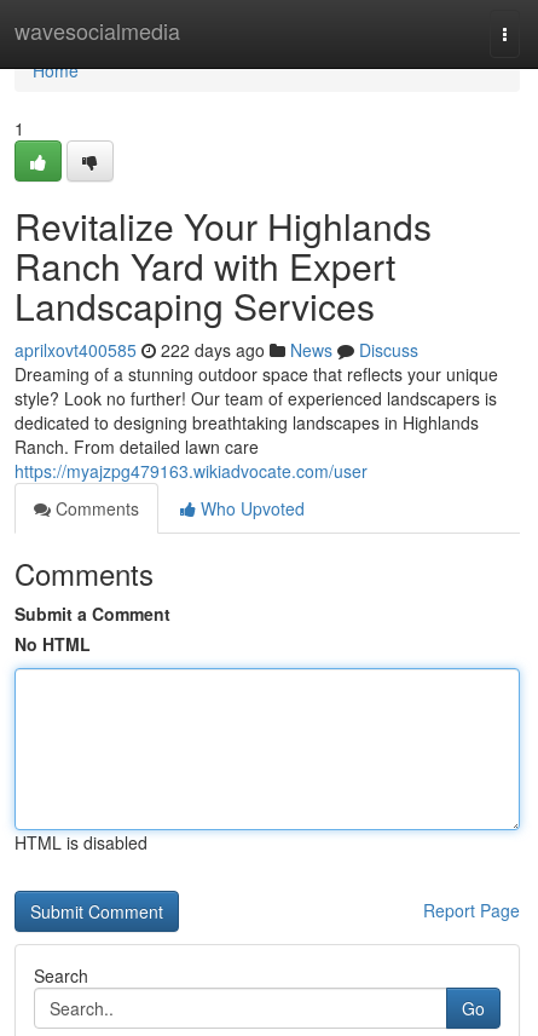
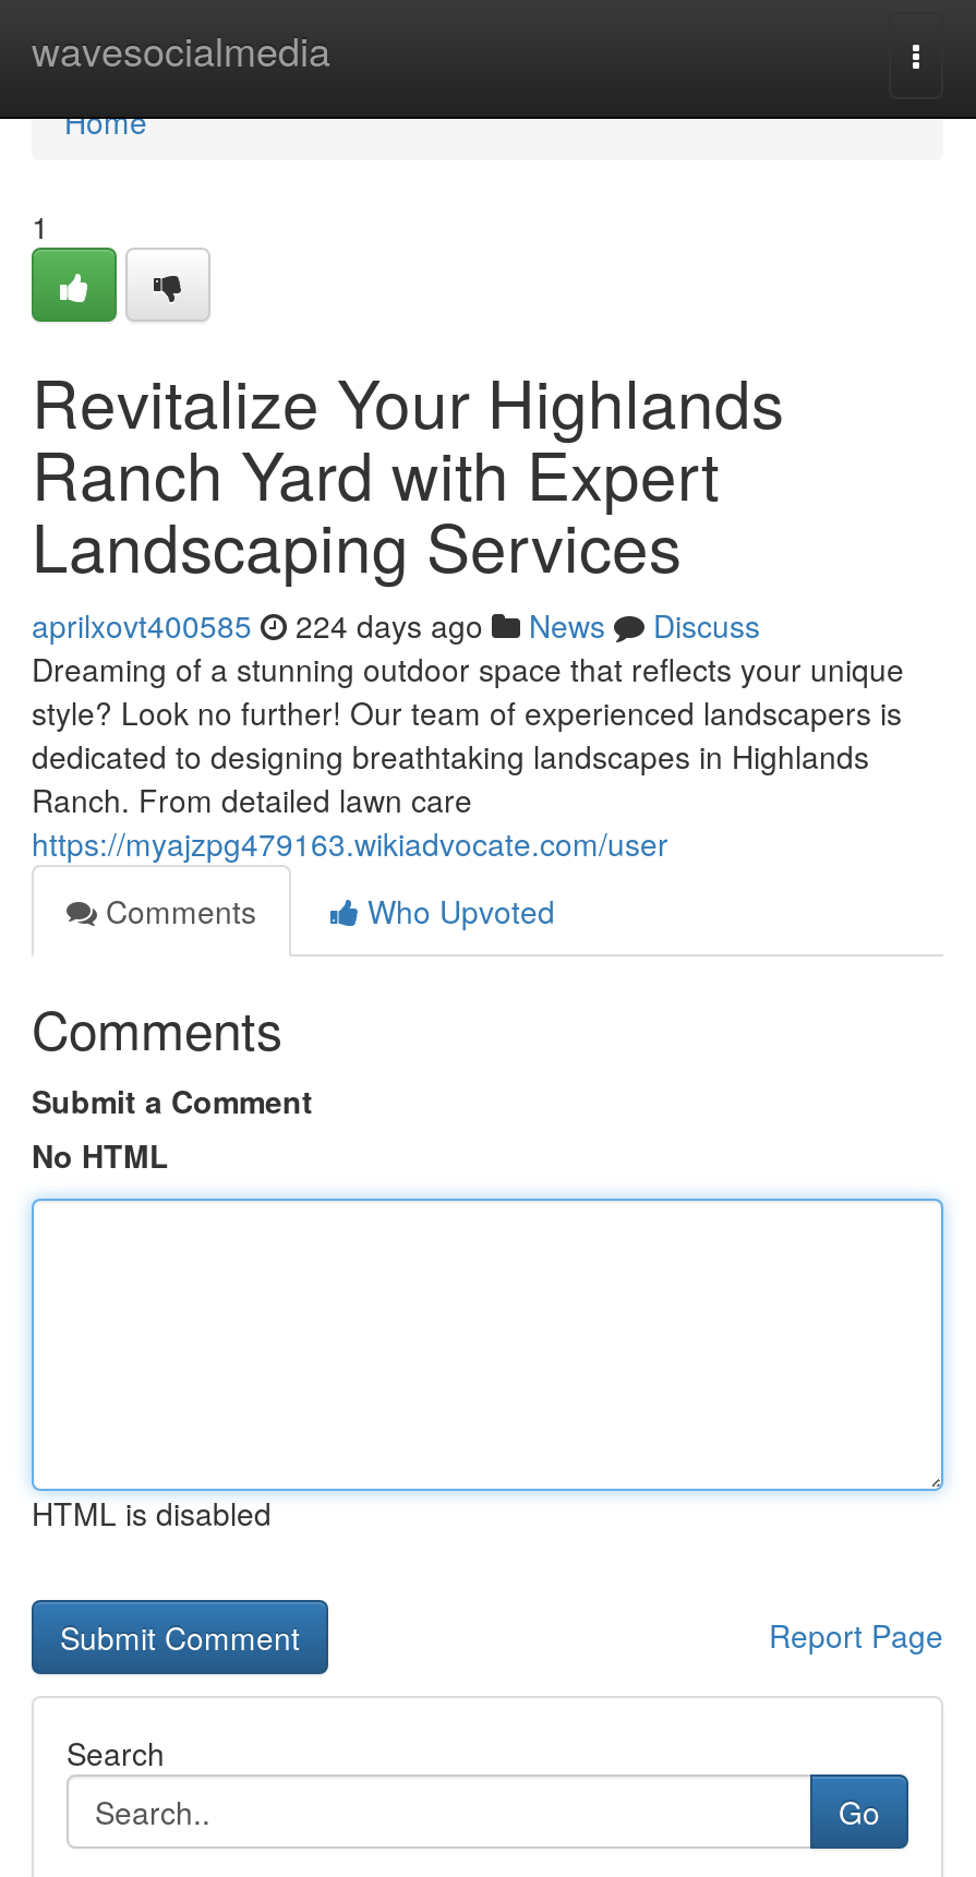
[15,338,418,362] aprilxovt400585 222 days ago News Discuss -> [32,603,760,647] aprilxovt400585 224 days ago News Discuss

